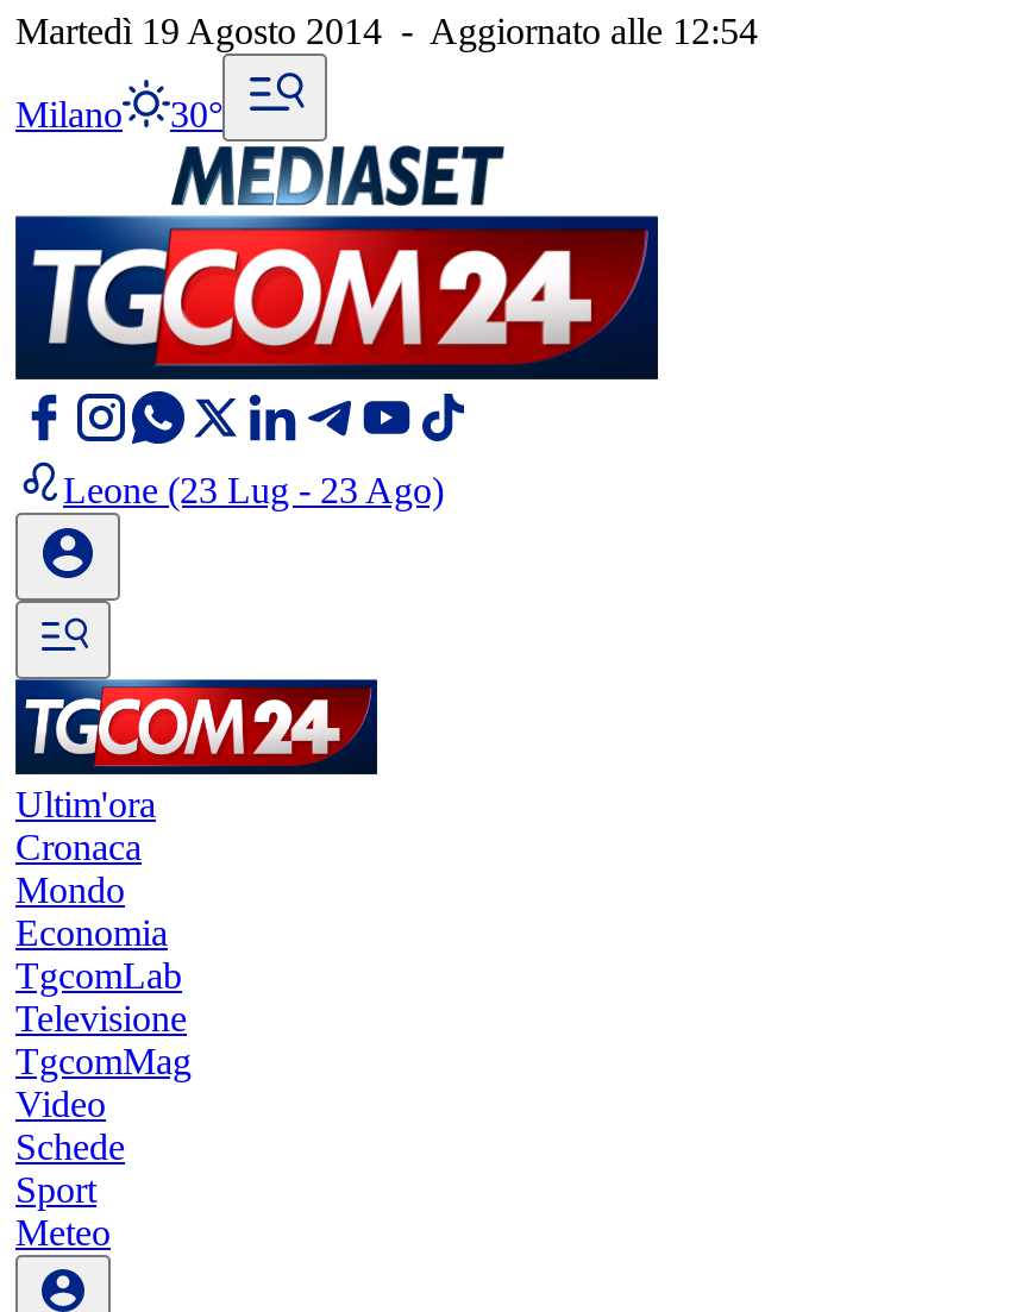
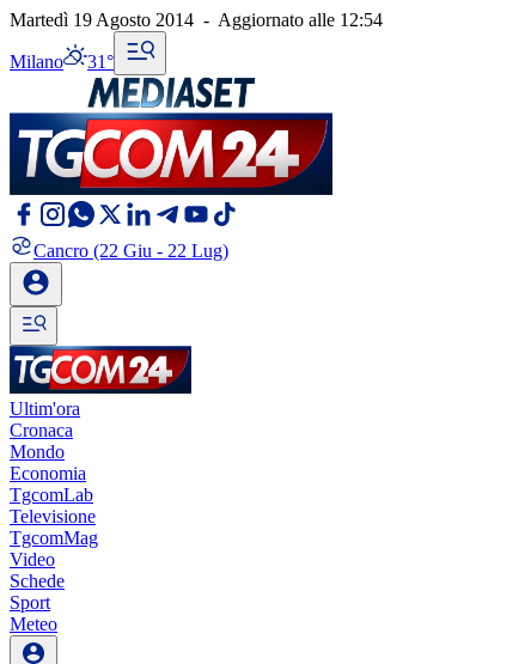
[15,94,222,134] Milano 30° -> [10,51,114,72] Milano 31°
[63,470,444,510] Leone (23 Lug - 23 Ago) -> [33,240,228,261] Cancro (22 Giu - 22 Lug)

